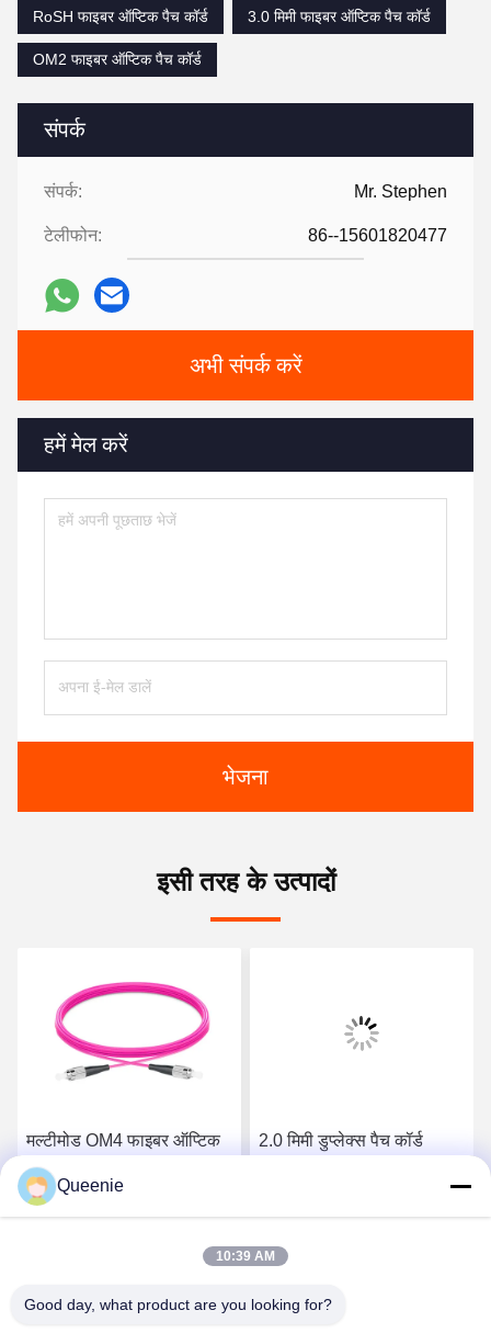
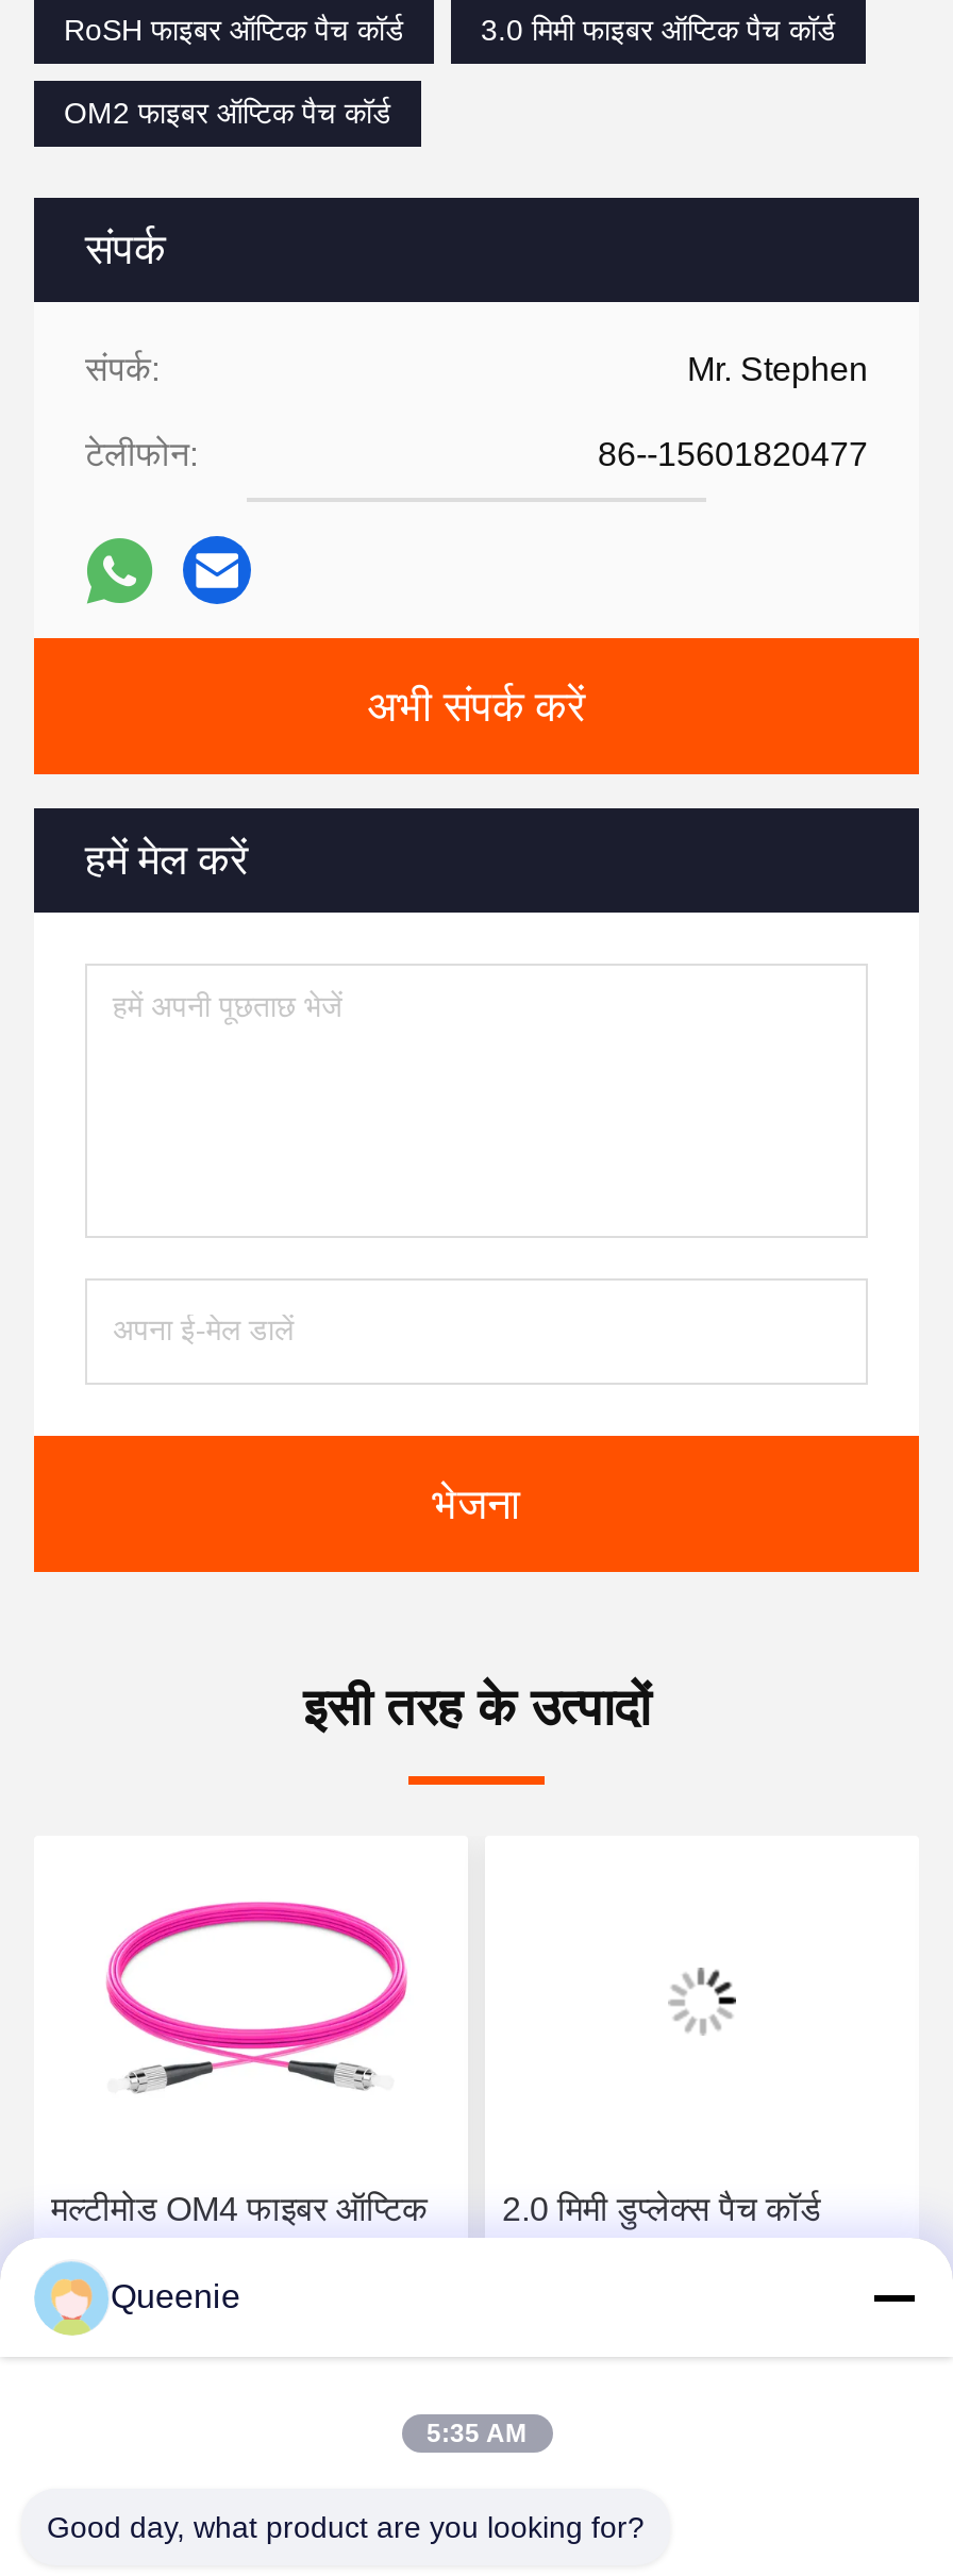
[216,1249,275,1264] 10:39 AM -> [427,2419,526,2448] 5:35 AM

